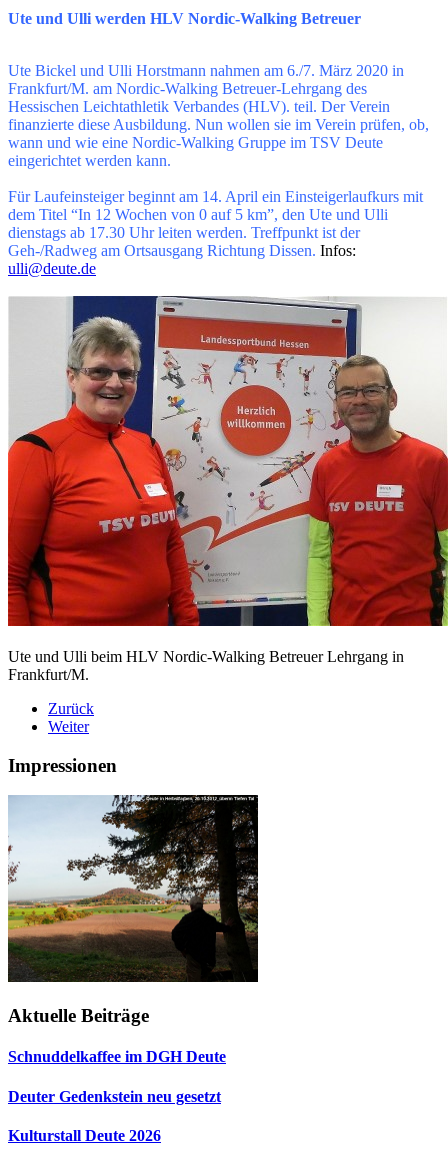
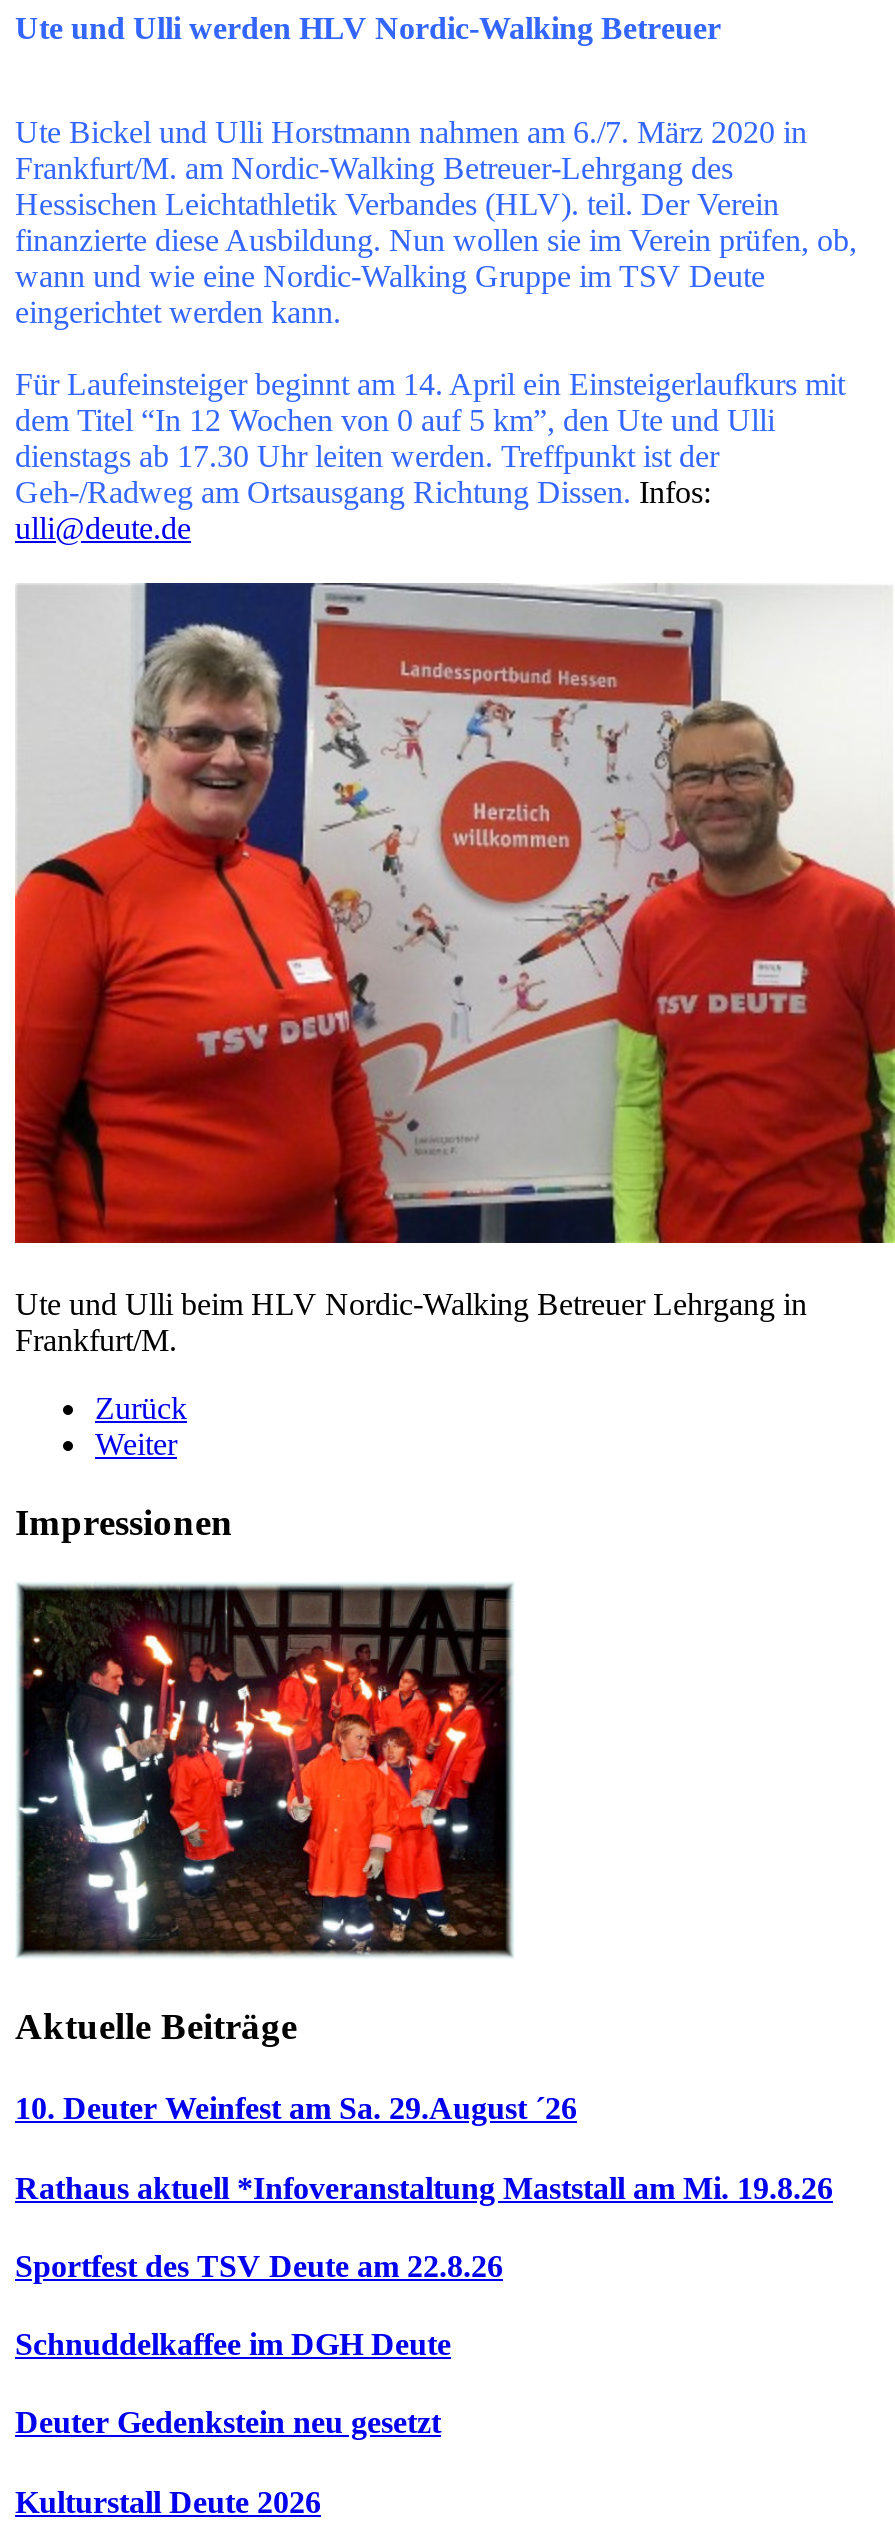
[7,794,259,982] [image] -> [15,1583,515,1955] [image]
none -> [15,2091,833,2283] 10. Deuter Weinfest am Sa. 29.August ´26 | Rathaus aktuell *Infoveranstaltung Maststall am Mi. 19.8.26 | Sportfest des TSV Deute am 22.8.26

